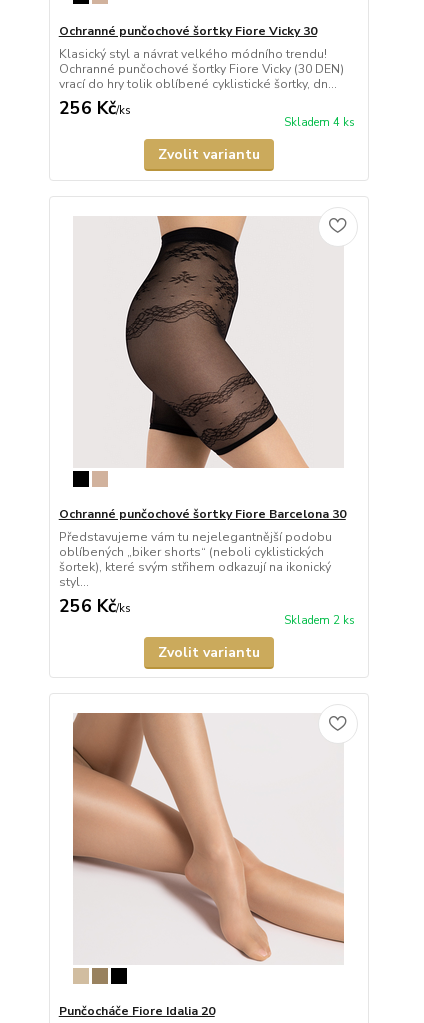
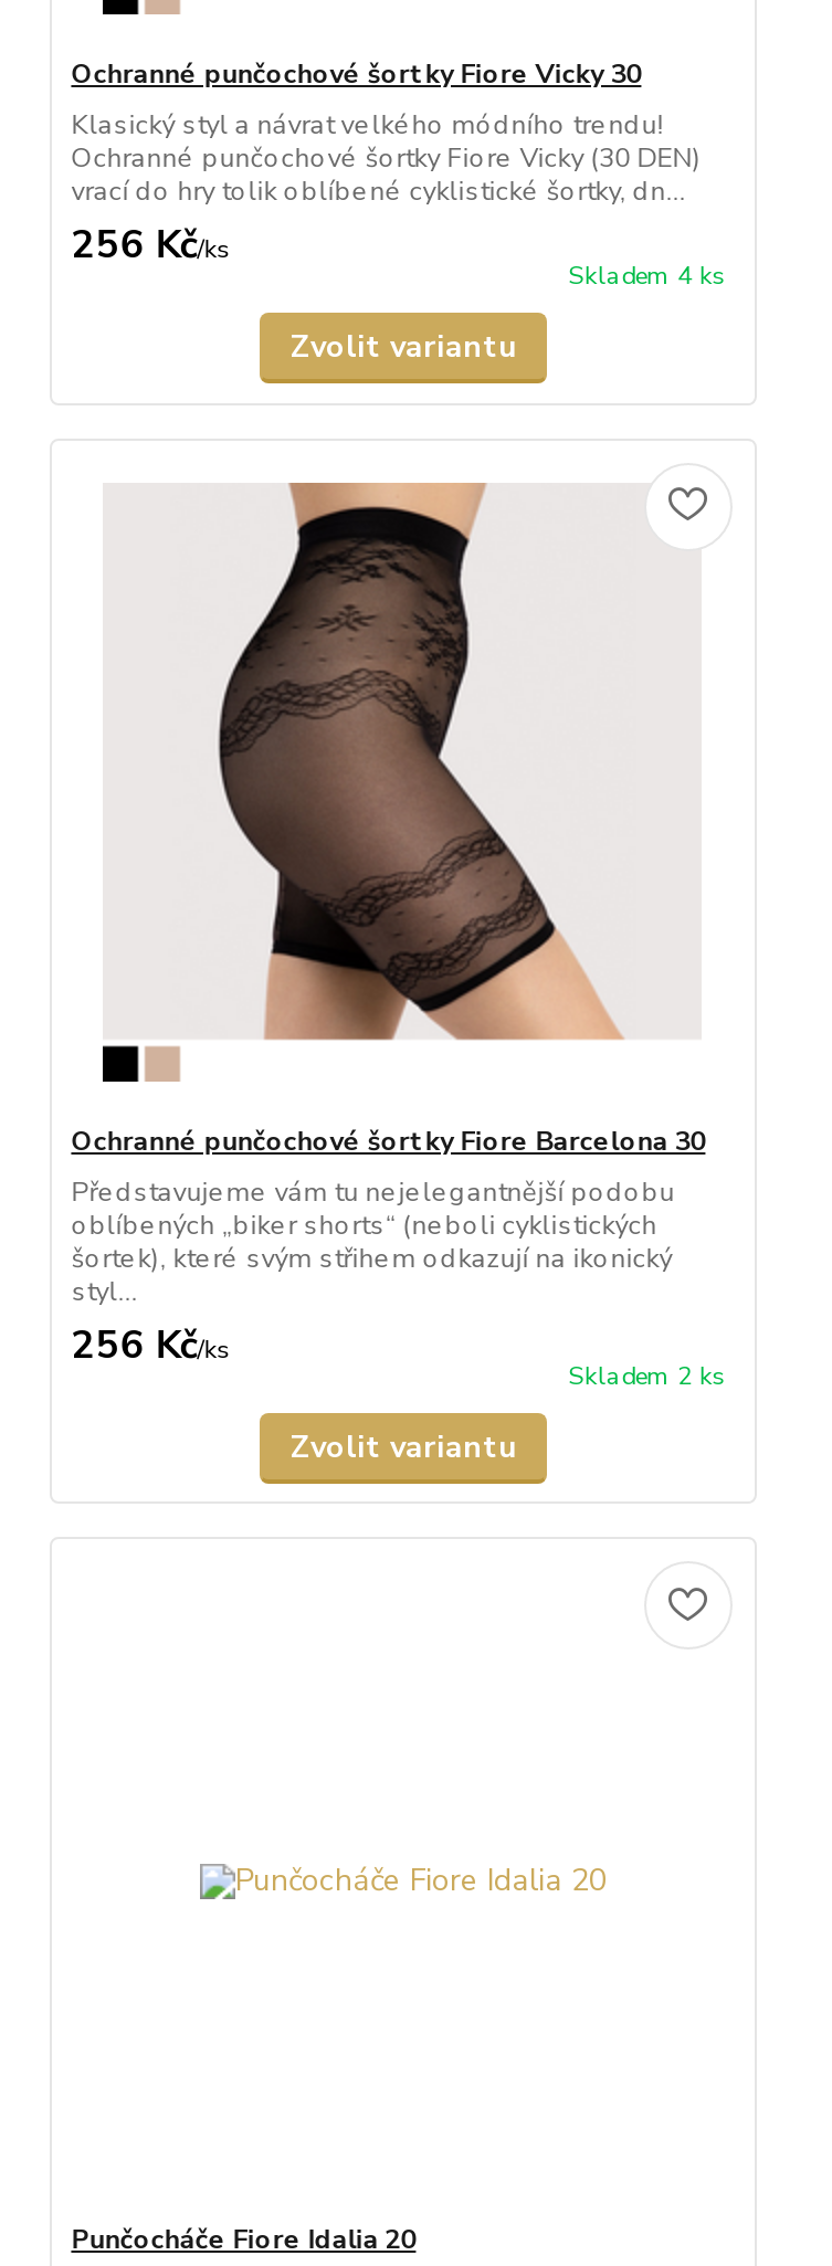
[72,712,345,985] [image] -> none

